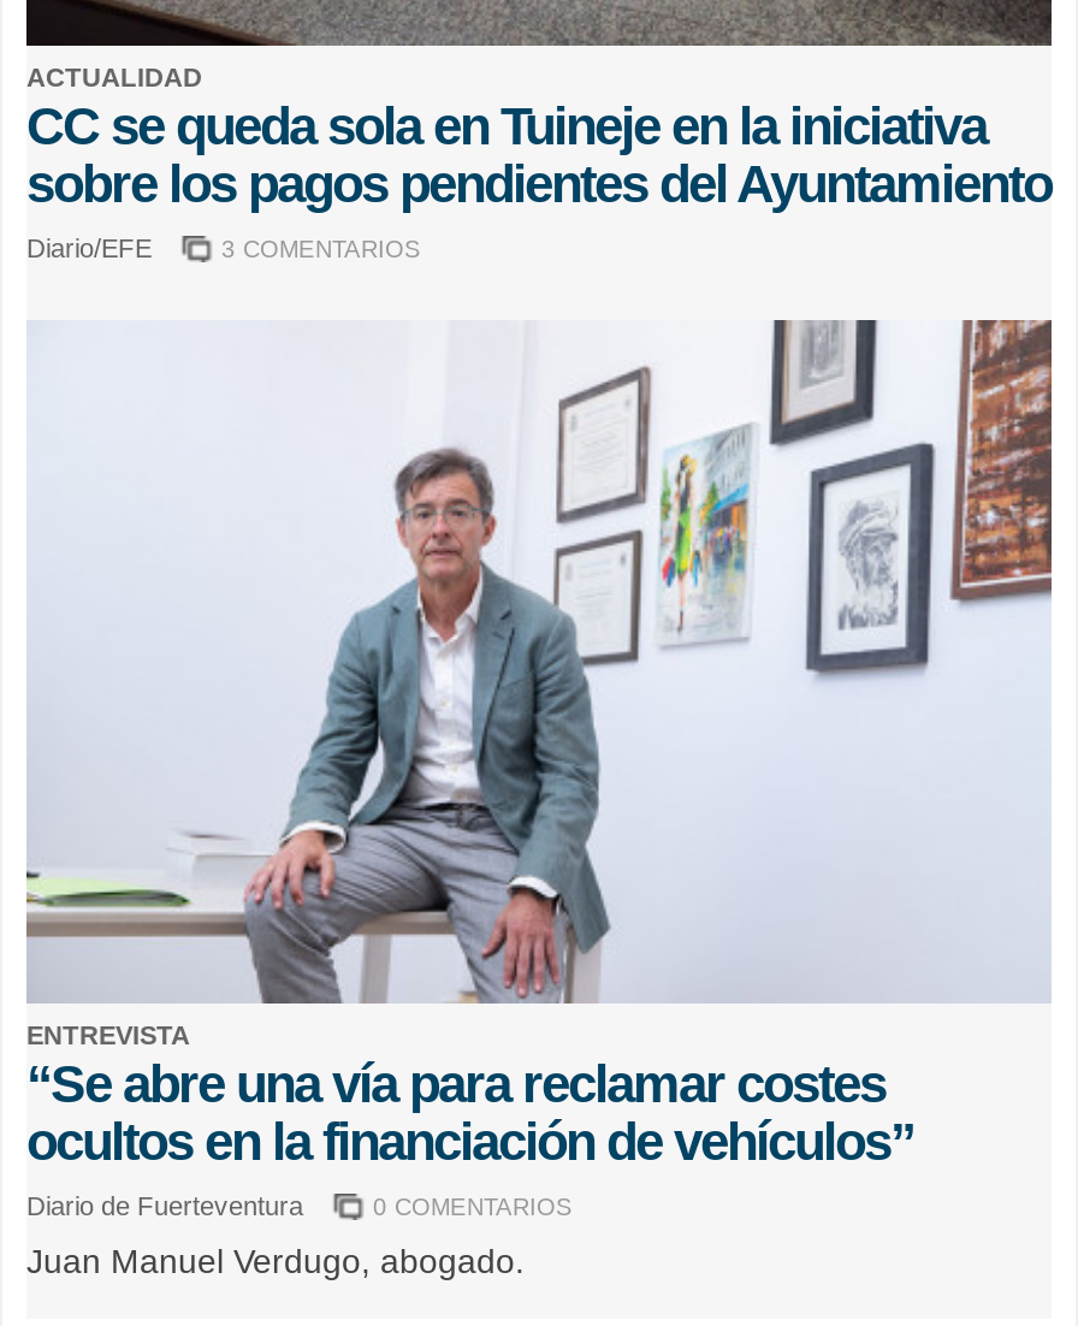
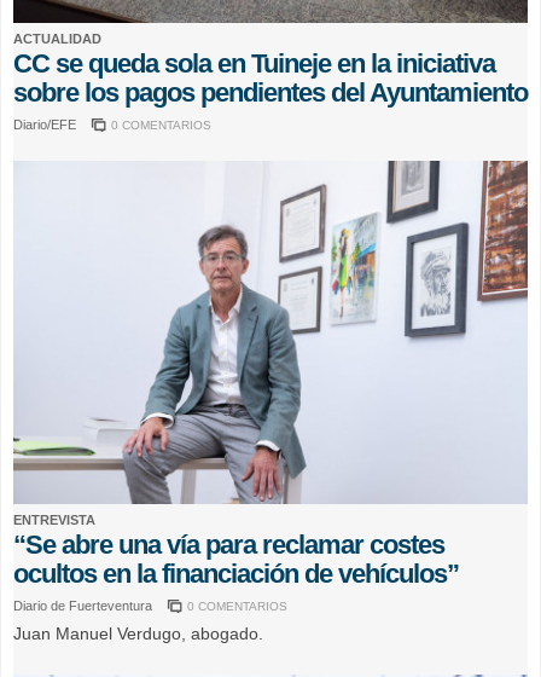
[221,237,421,263] 3 COMENTARIOS -> [111,119,211,132] 0 COMENTARIOS

